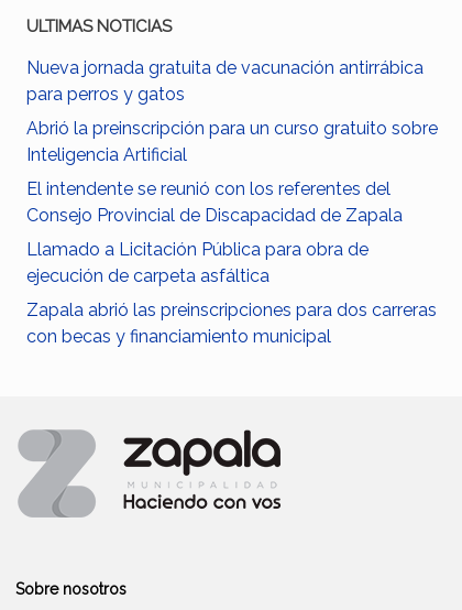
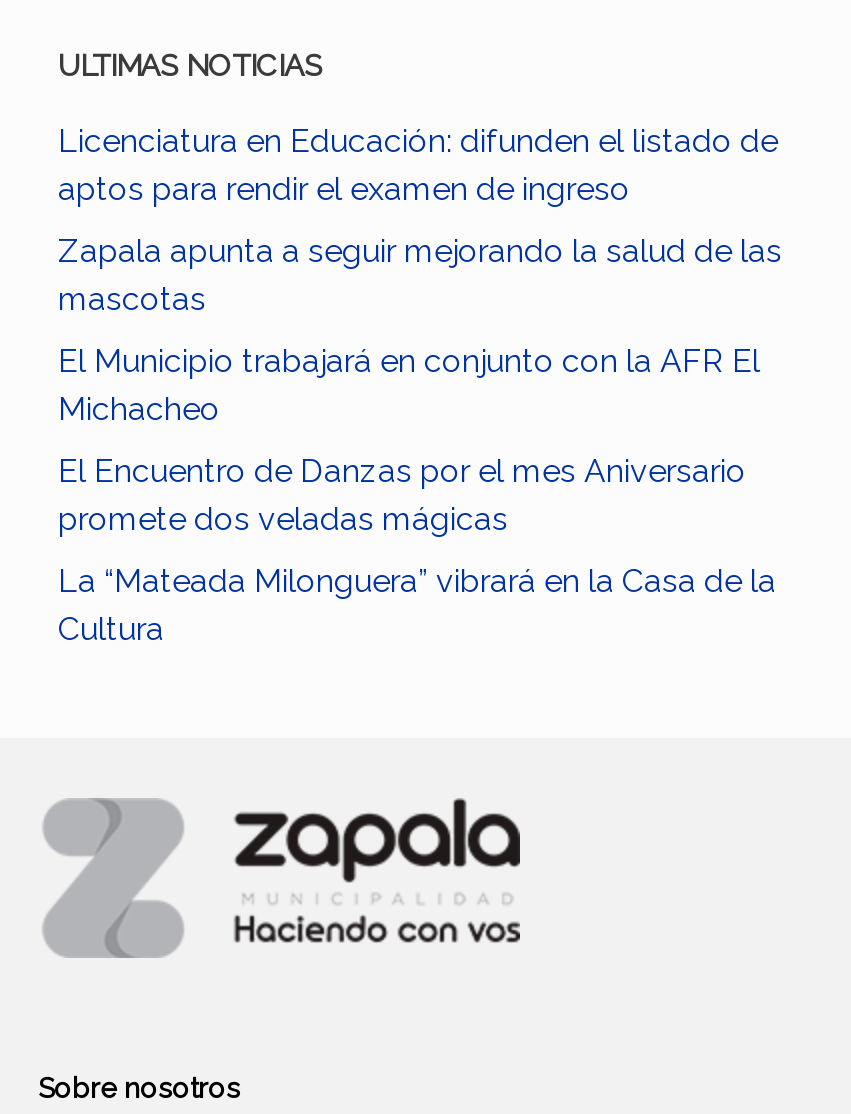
[26,58,424,105] Nueva jornada gratuita de vacunación antirrábica | para perros y gatos -> [58,123,778,209] Licenciatura en Educación: difunden el listado de | aptos para rendir el examen de ingreso
[26,118,438,166] Abrió la preinscripción para un curso gratuito sobre | Inteligencia Artificial -> [58,233,782,319] Zapala apunta a seguir mejorando la salud de las | mascotas
[26,179,403,226] El intendente se reunió con los referentes del | Consejo Provincial de Discapacidad de Zapala -> [58,343,760,429] El Municipio trabajará en conjunto con la AFR El | Michacheo
[26,239,369,287] Llamado a Licitación Pública para obra de | ejecución de carpeta asfáltica -> [58,453,746,539] El Encuentro de Danzas por el mes Aniversario | promete dos veladas mágicas
[26,300,437,347] Zapala abrió las preinscripciones para dos carreras | con becas y financiamiento municipal -> [58,563,776,649] La “Mateada Milonguera” vibrará en la Casa de la | Cultura

